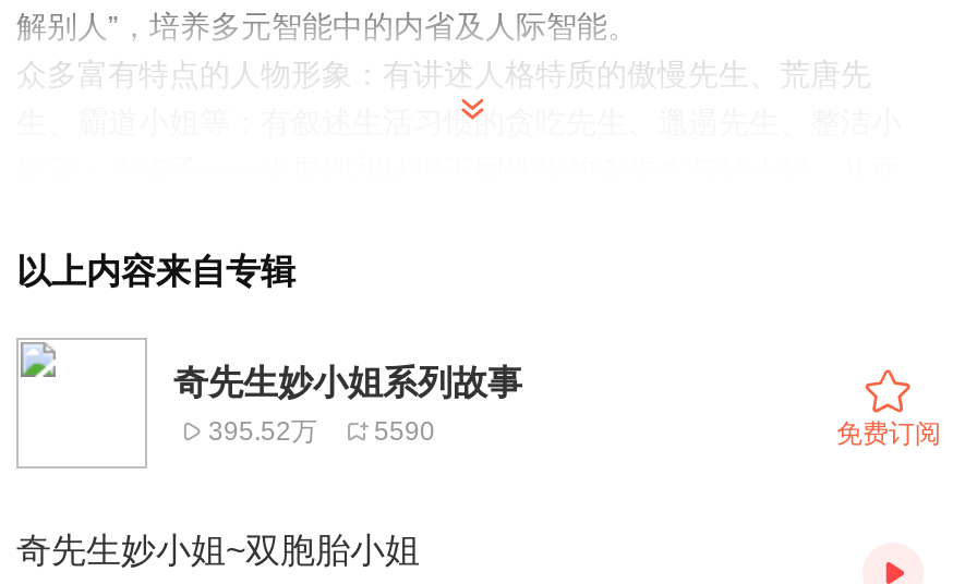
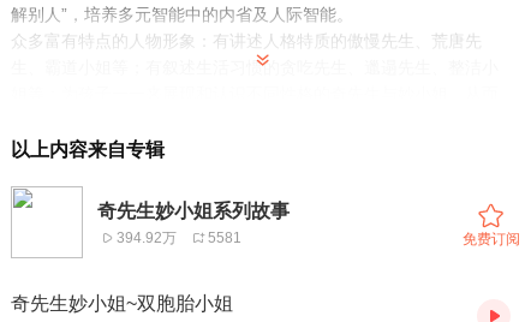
[208,415,317,446] 395.52万 -> [117,229,177,246] 394.92万
[374,415,435,446] 5590 -> [208,229,241,246] 5581

